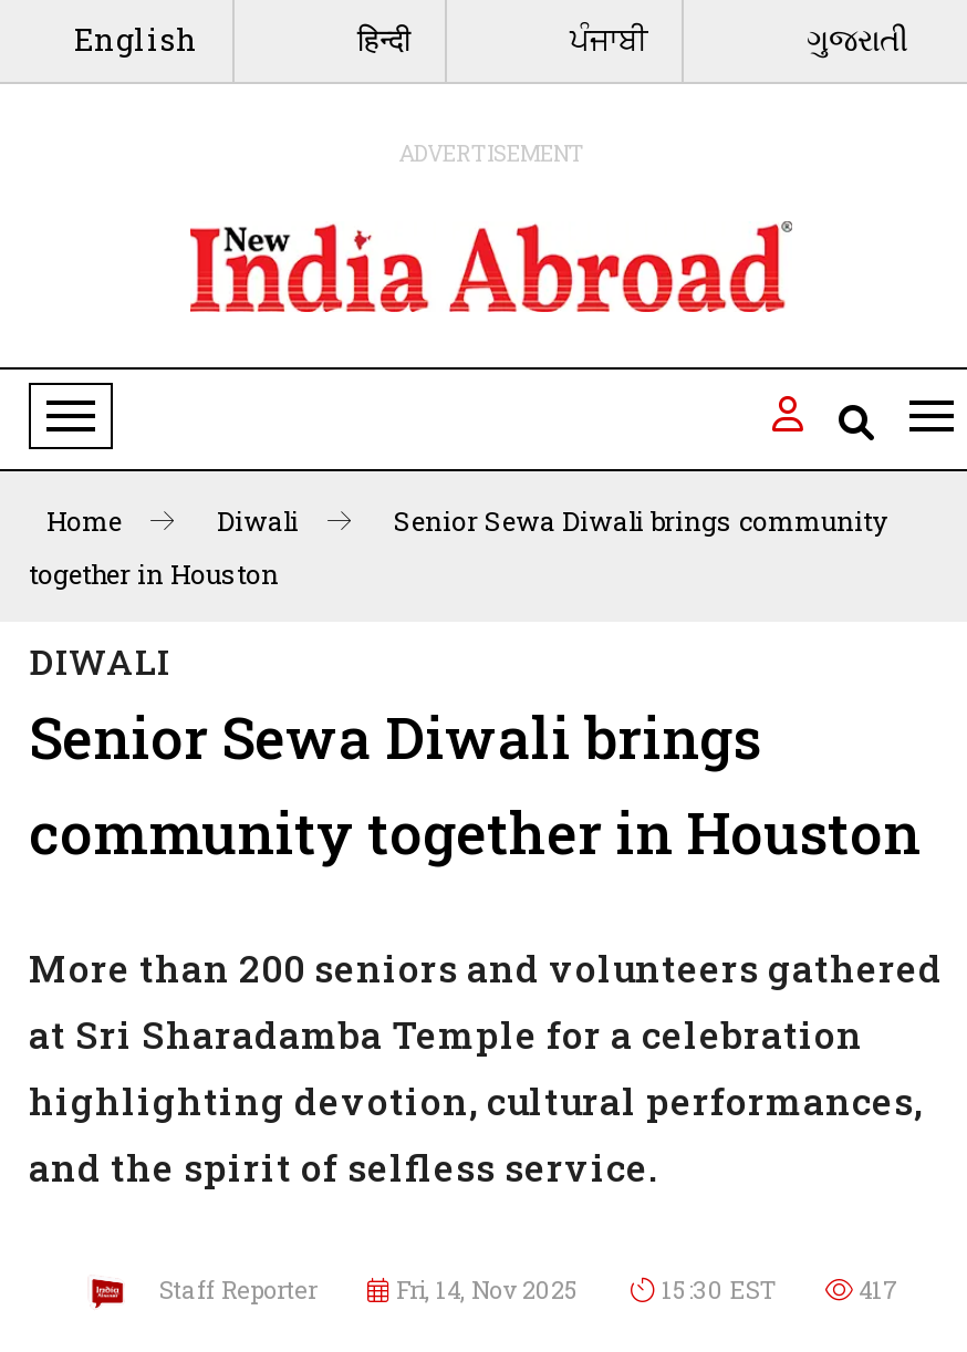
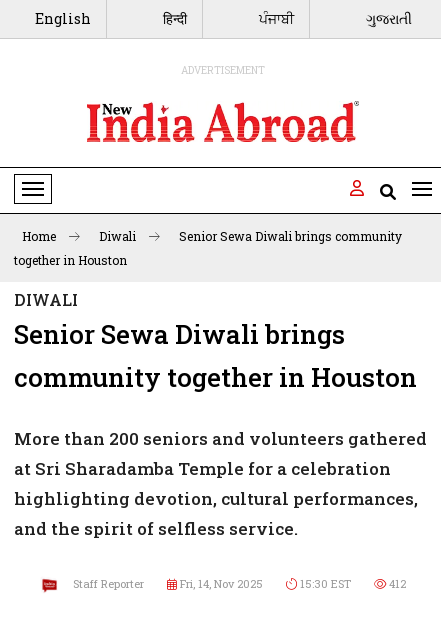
[852,1272,912,1305] 417 -> [386,576,412,591] 412

